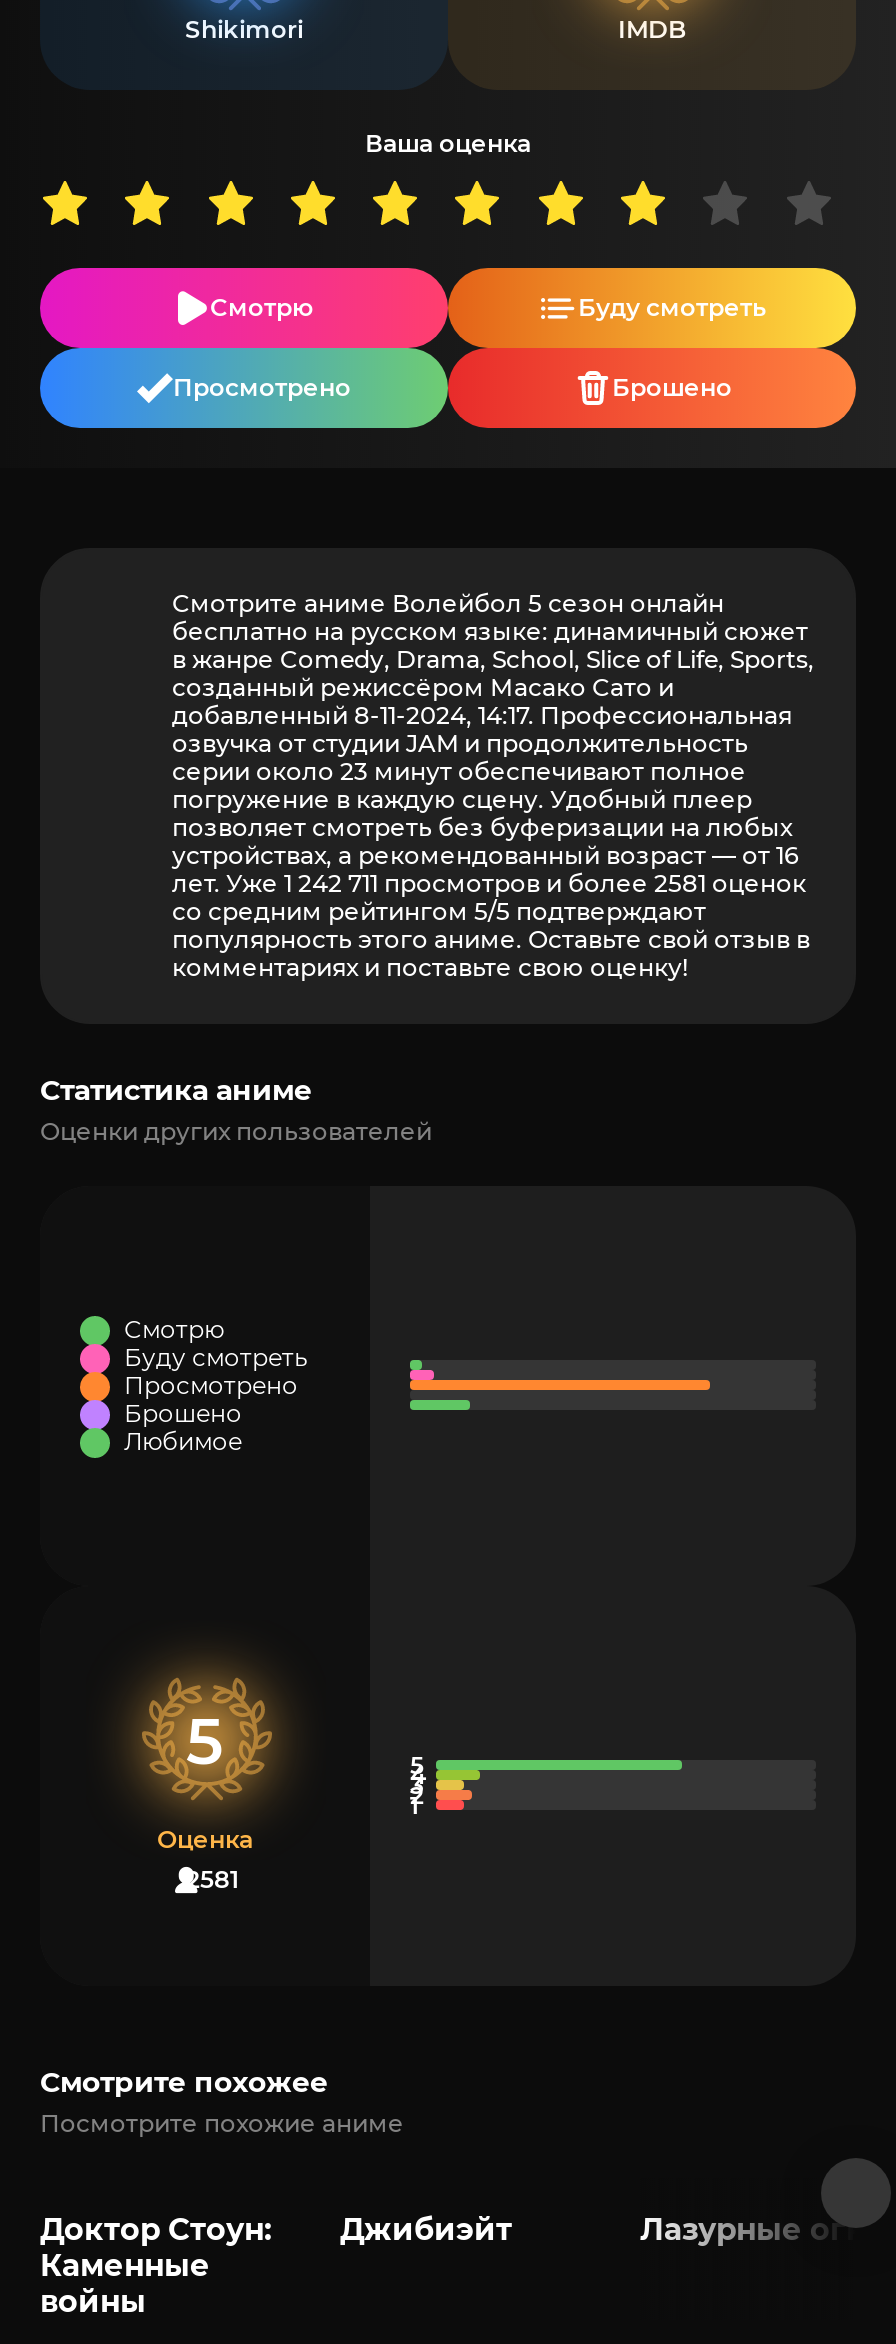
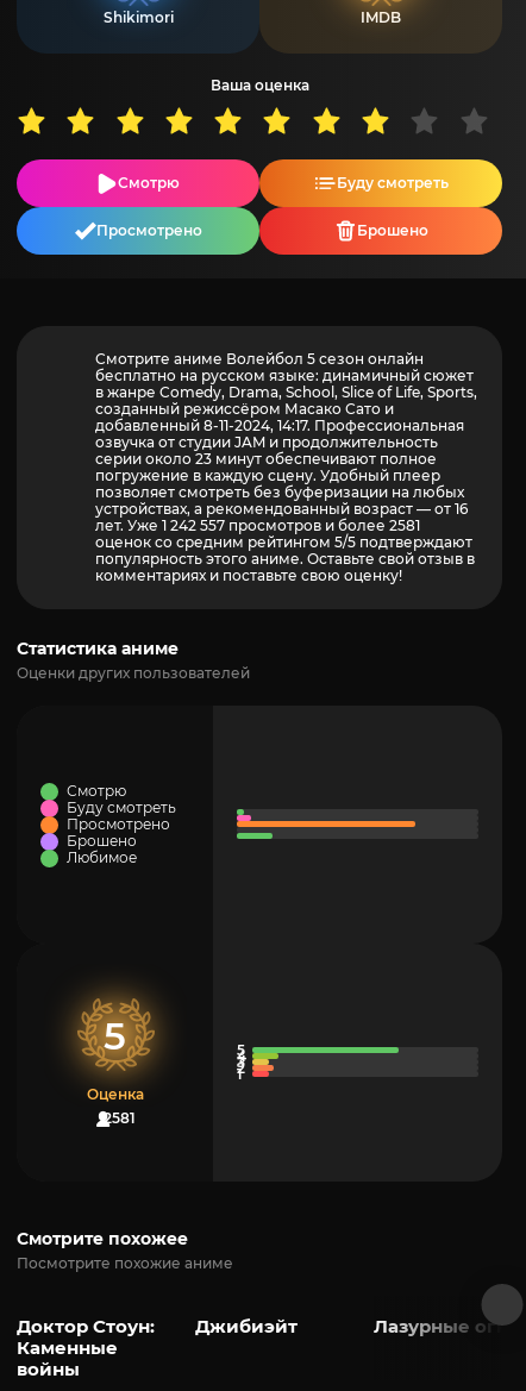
[172,868,806,926] лет. Уже 1 242 711 просмотров и более 2581 оценок | со средним рейтингом 5/5 подтверждают -> [95,516,472,551] лет. Уже 1 242 557 просмотров и более 2581 | оценок со средним рейтингом 5/5 подтверждают

